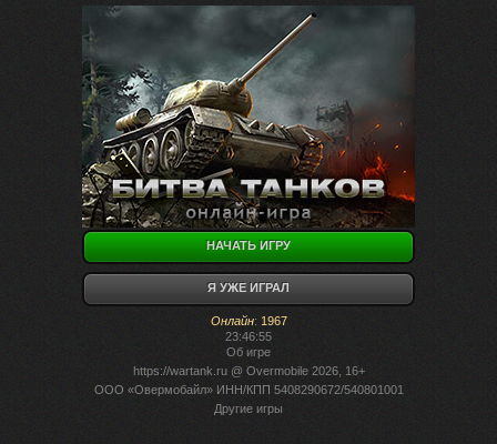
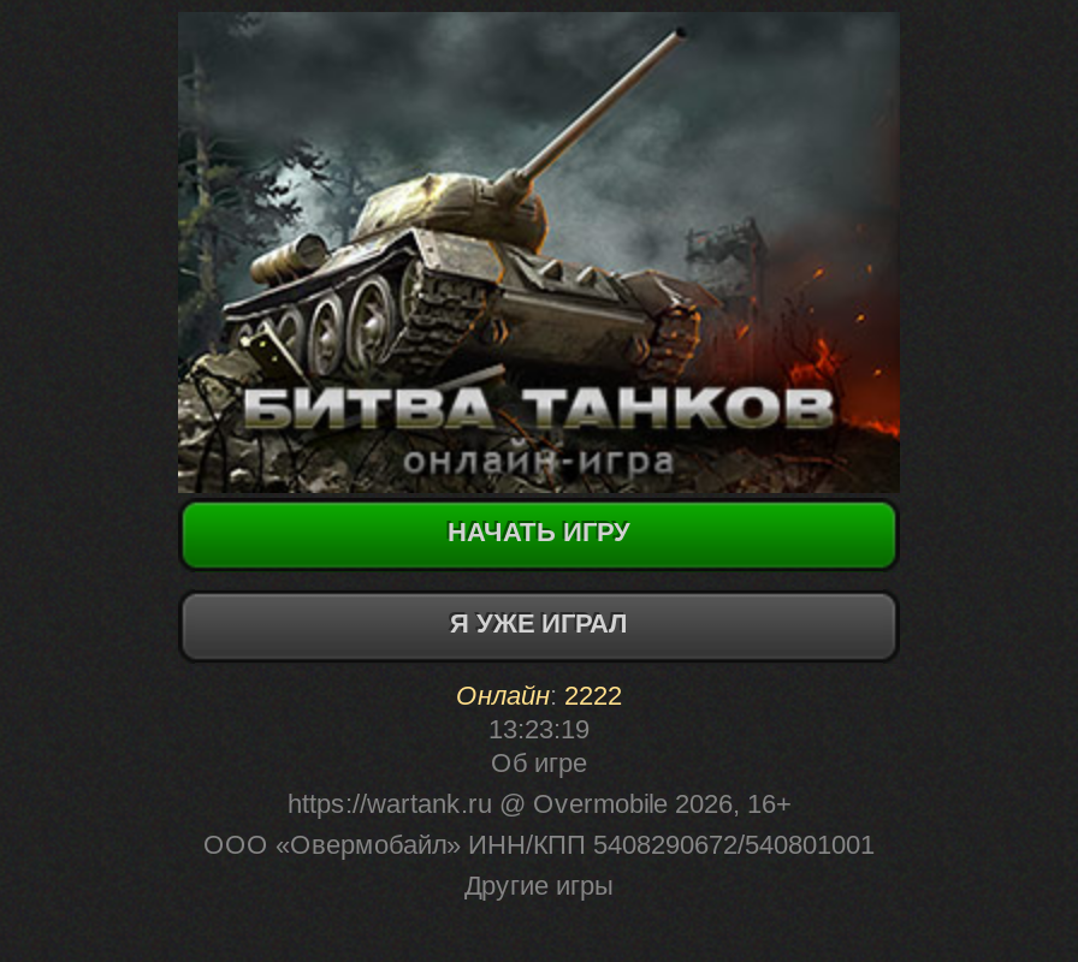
[210,314,287,327] Онлайн: 1967 -> [456,681,622,709] Онлайн: 2222
[225,330,272,343] 23:46:55 -> [488,714,590,743] 13:23:19

